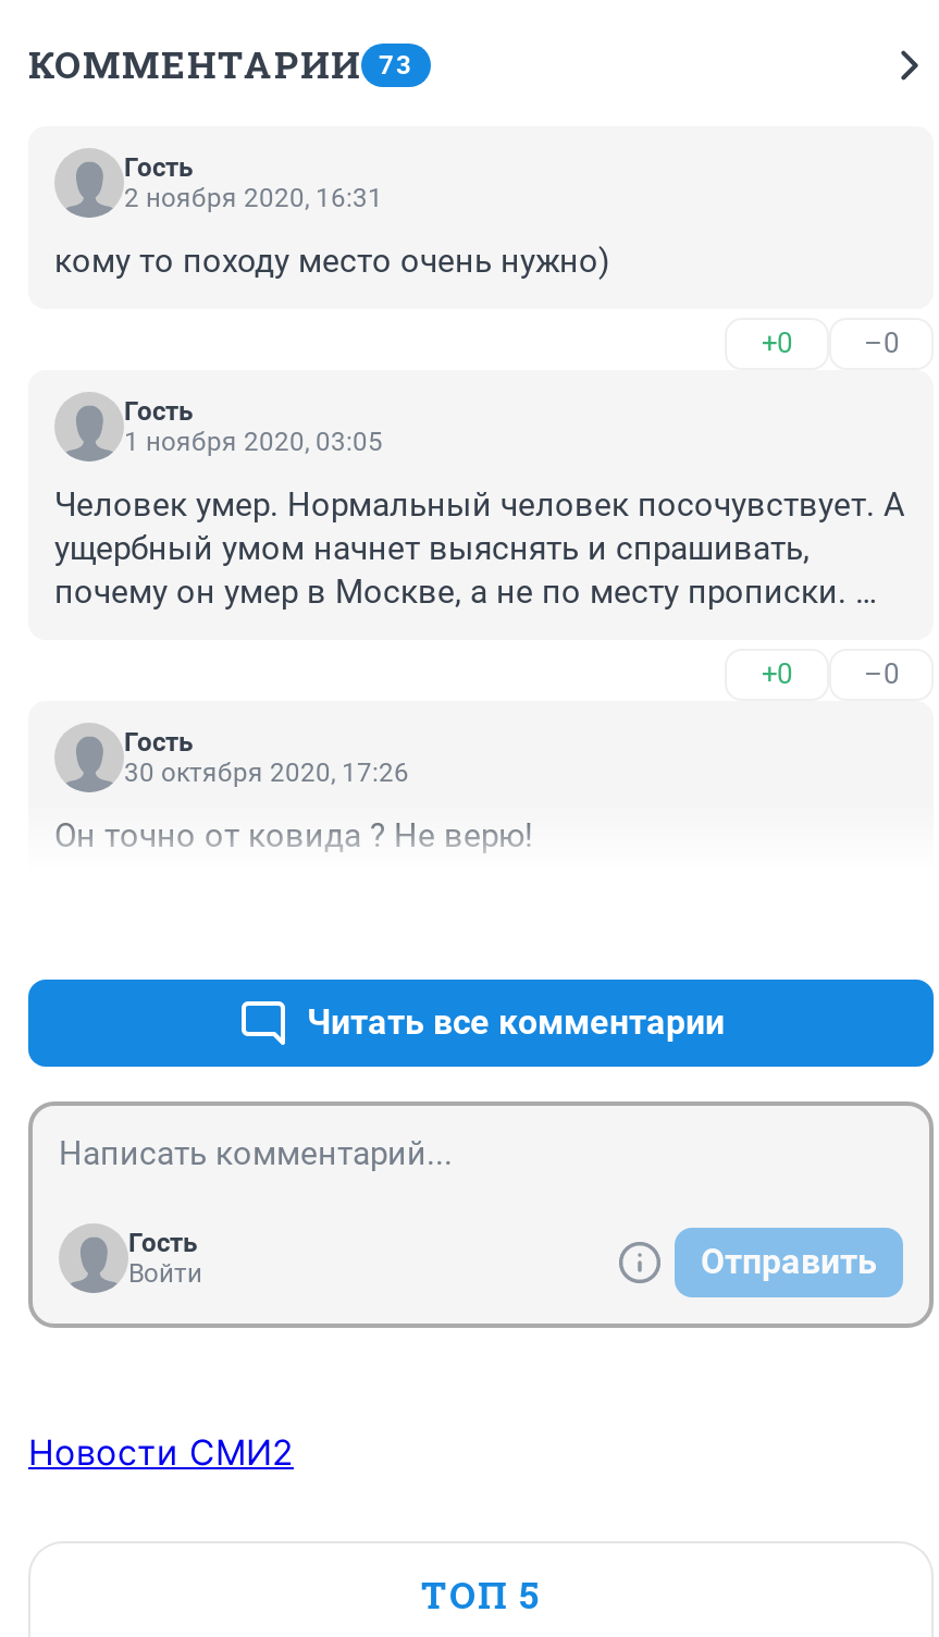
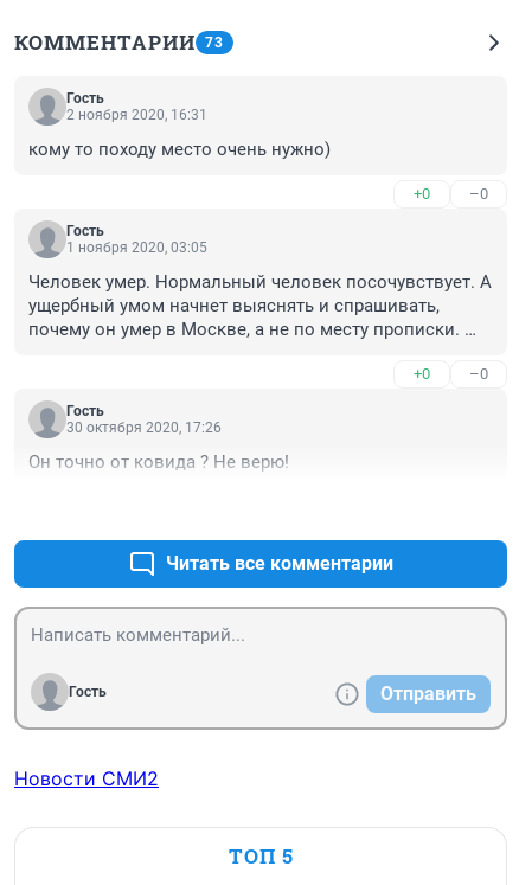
[128,1259,202,1289] Войти -> none

